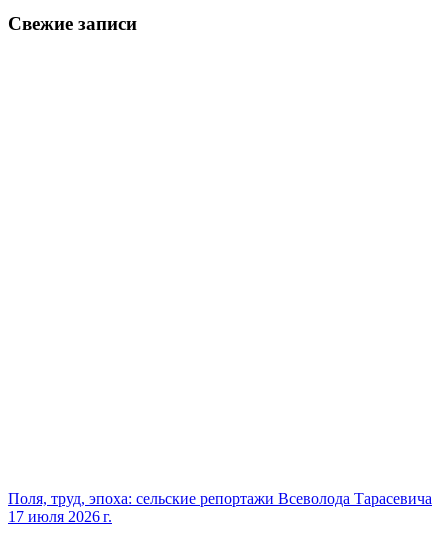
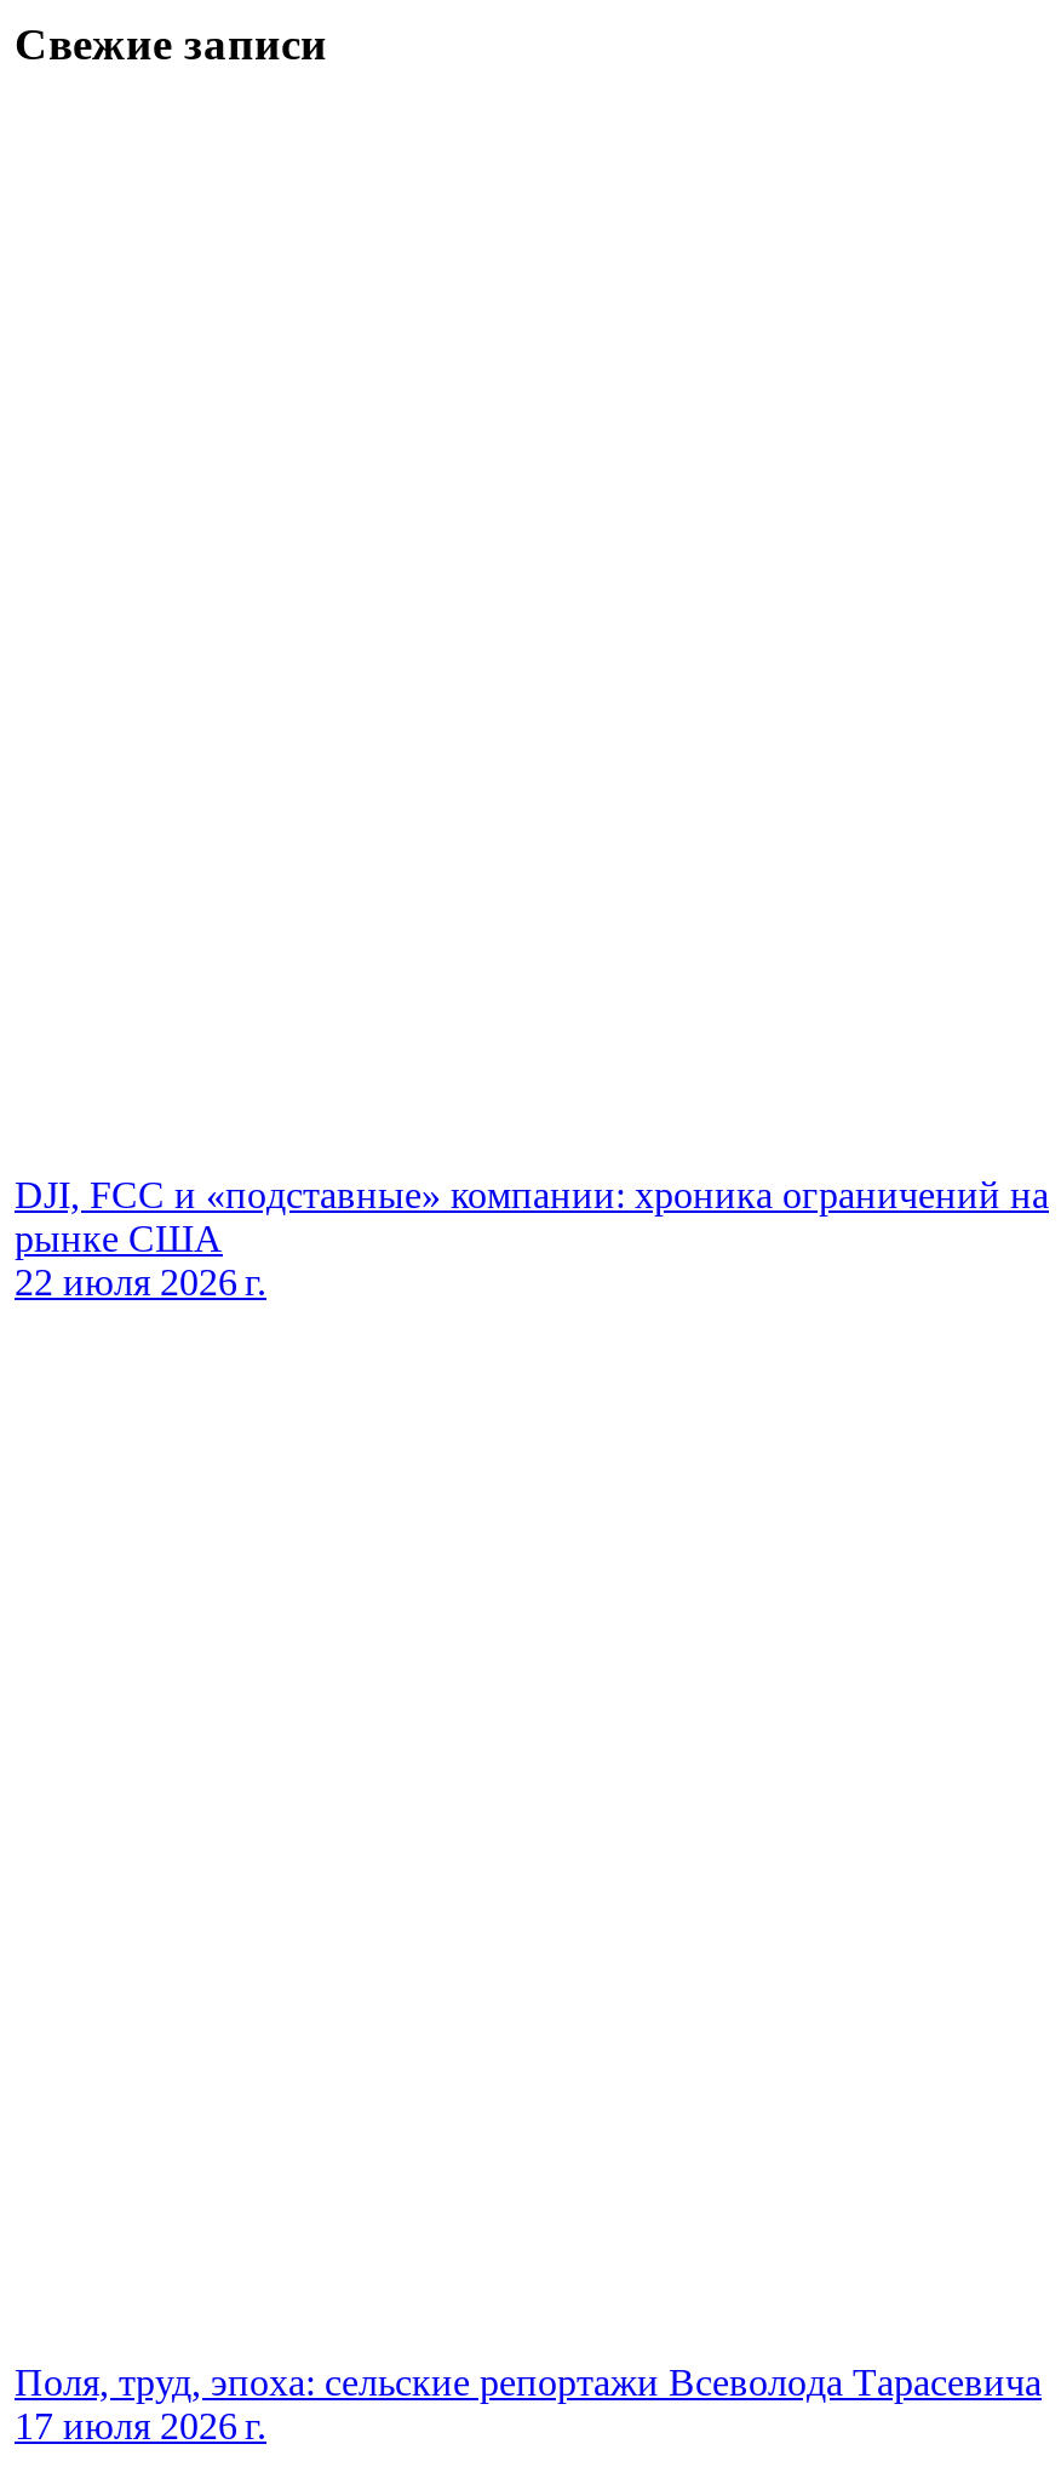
none -> [15,1173,1049,1302] DJI, FCC и «подставные» компании: хроника ограничений на | рынке США | 22 июля 2026 г.

